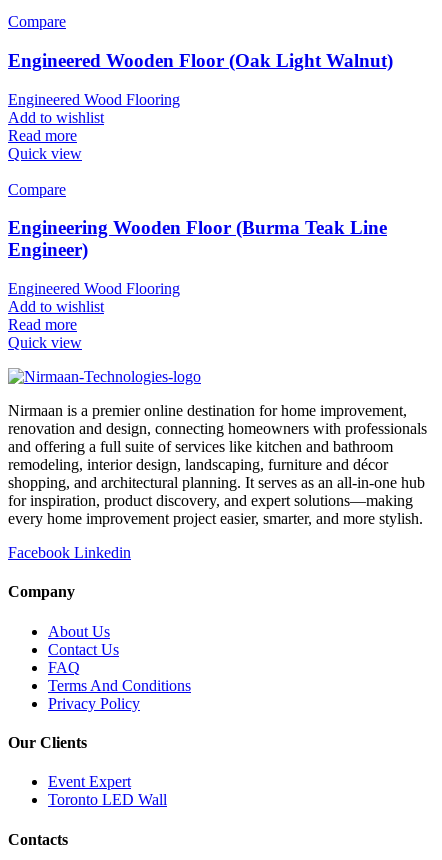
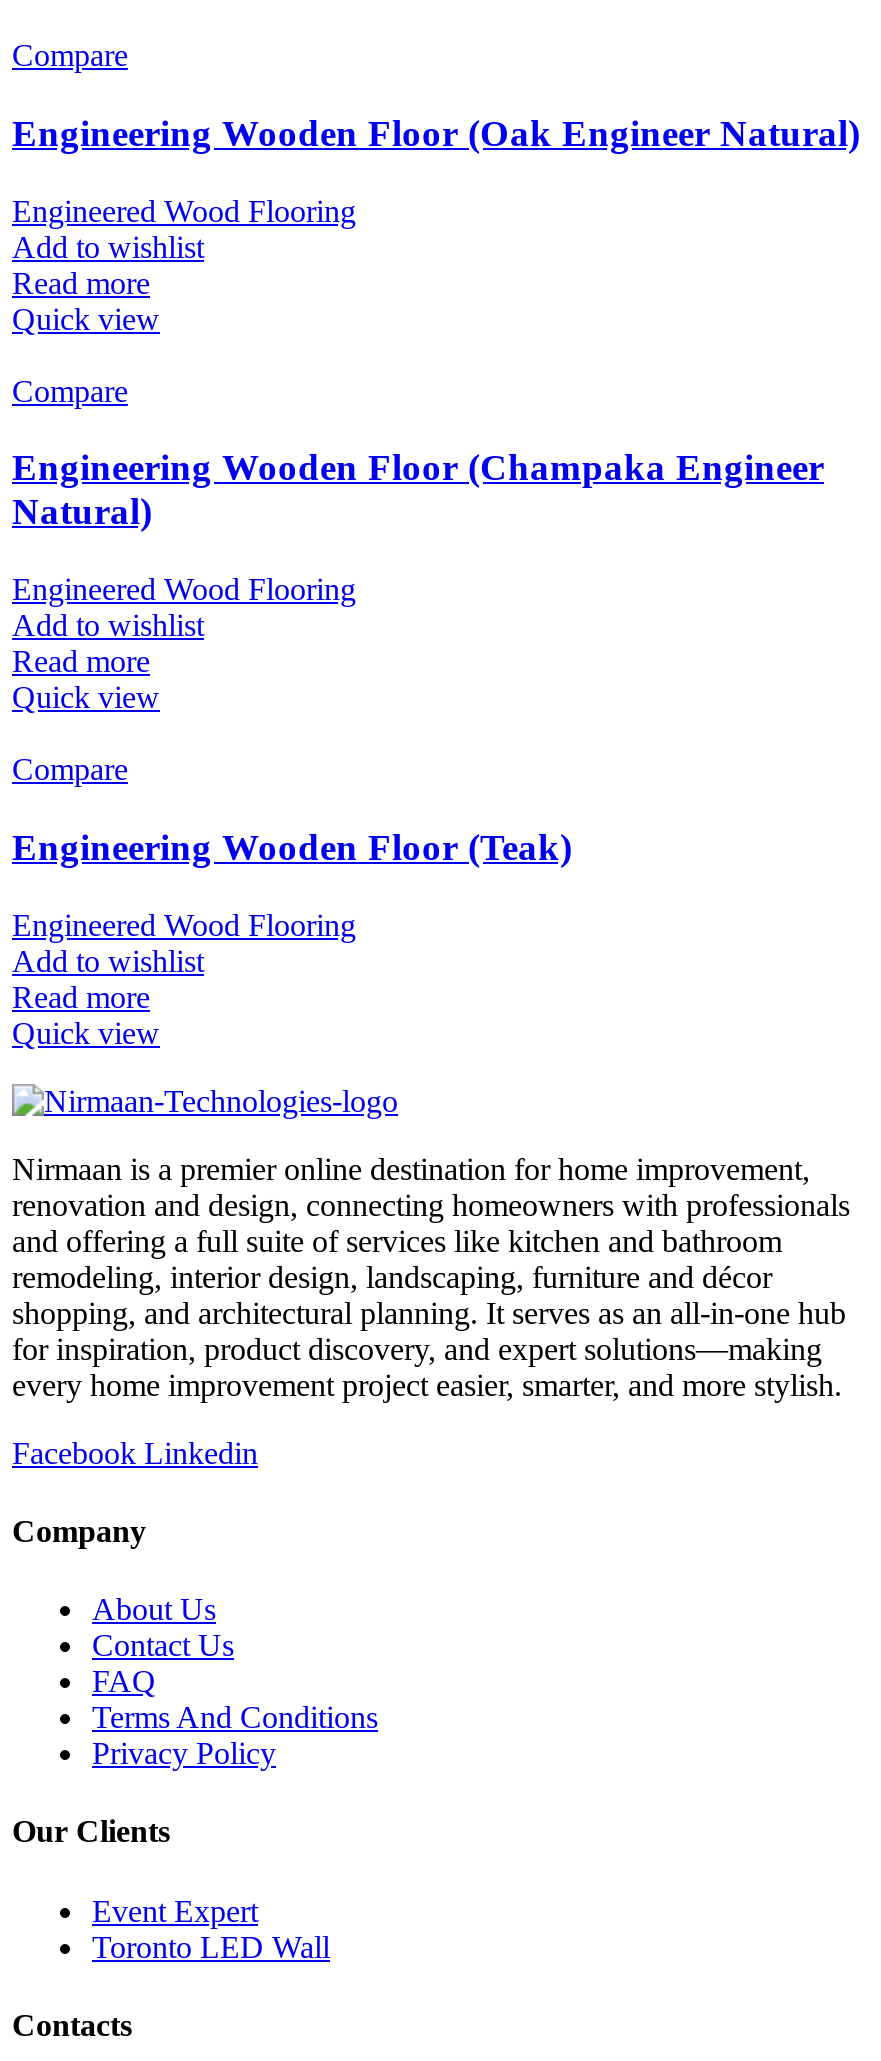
[8,50,393,71] Engineered Wooden Floor (Oak Light Walnut) -> [12,112,860,154] Engineering Wooden Floor (Oak Engineer Natural)
[8,217,387,260] Engineering Wooden Floor (Burma Teak Line | Engineer) -> [12,447,824,868] Engineering Wooden Floor (Champaka Engineer | Natural) | Engineered Wood Flooring | Add to wishlist | Read more | Quick view | Compare | Engineering Wooden Floor (Teak)

